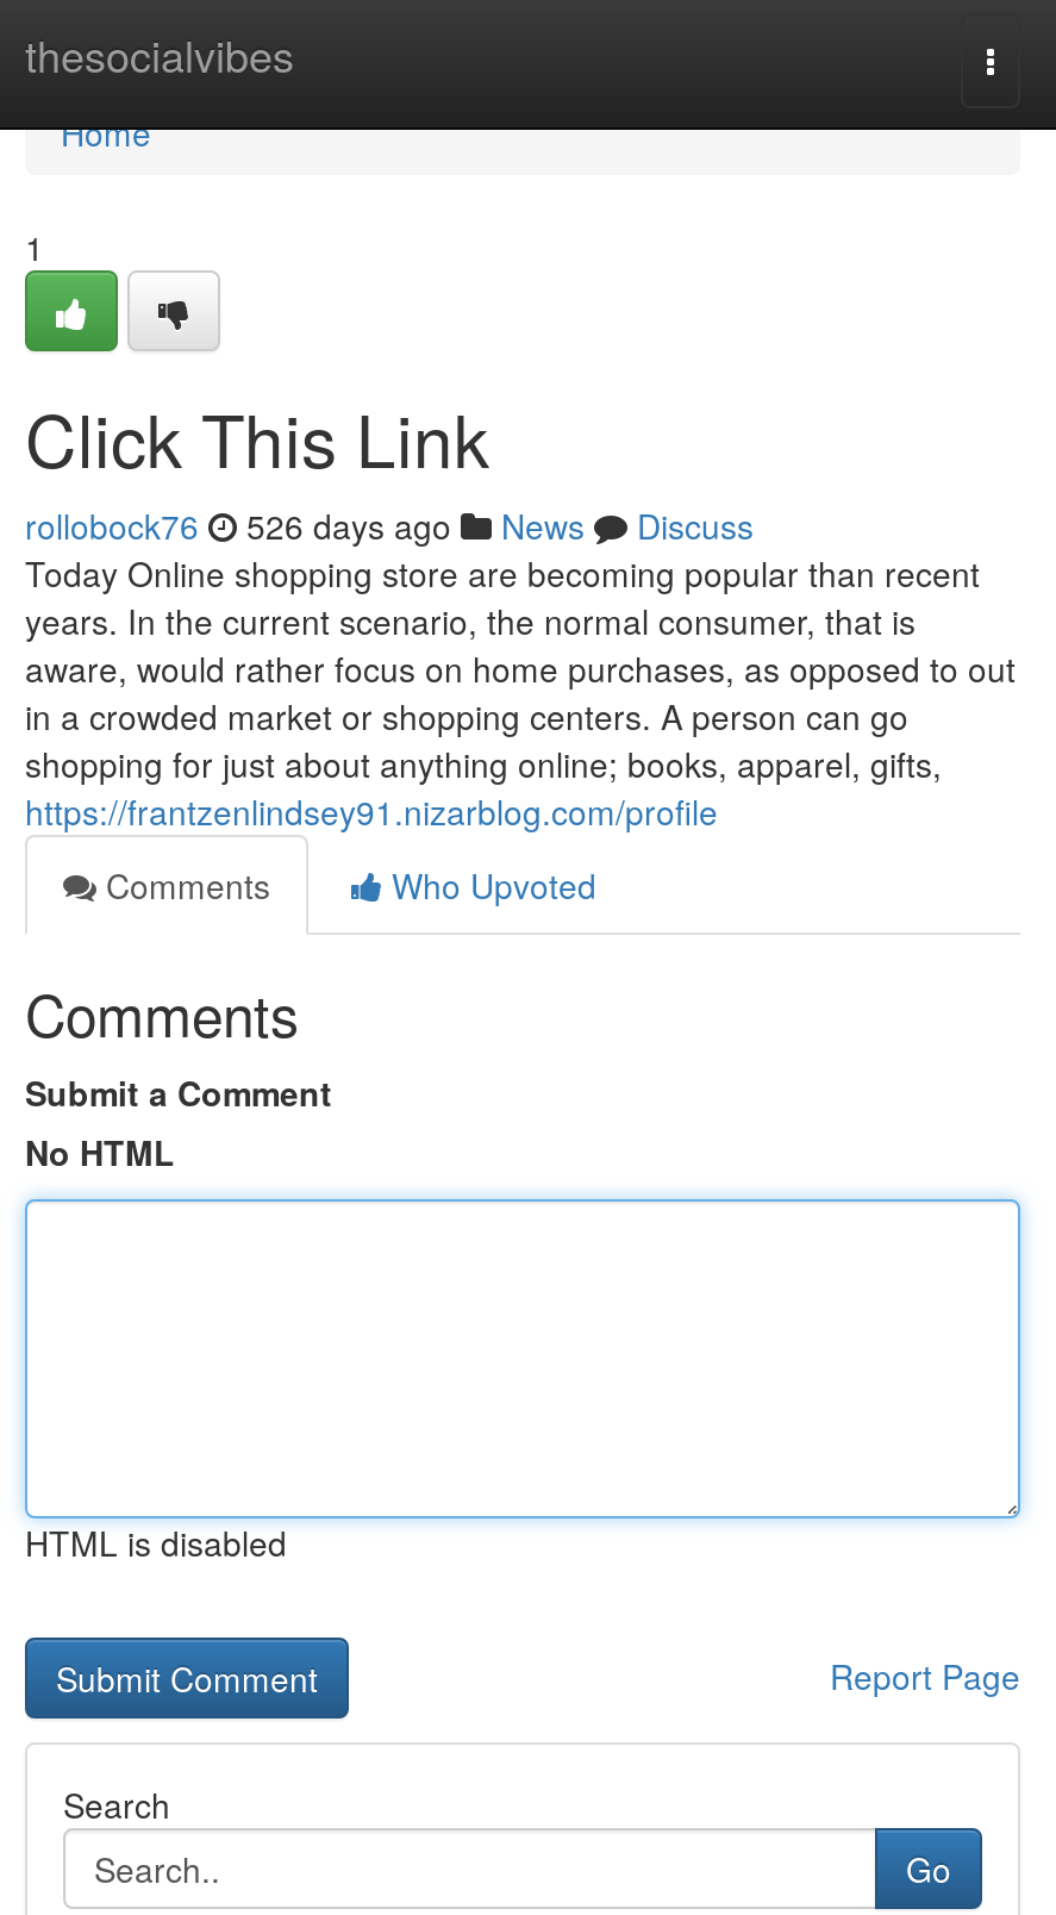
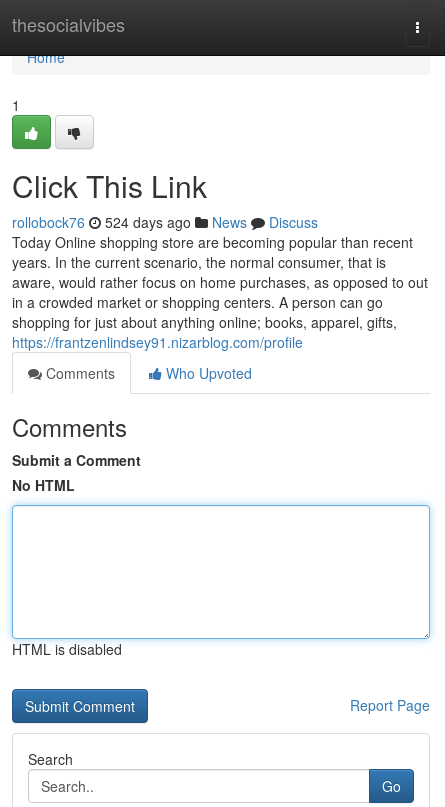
[25,501,754,549] rollobock76 526 days ago News Discuss -> [12,212,318,232] rollobock76 524 days ago News Discuss

